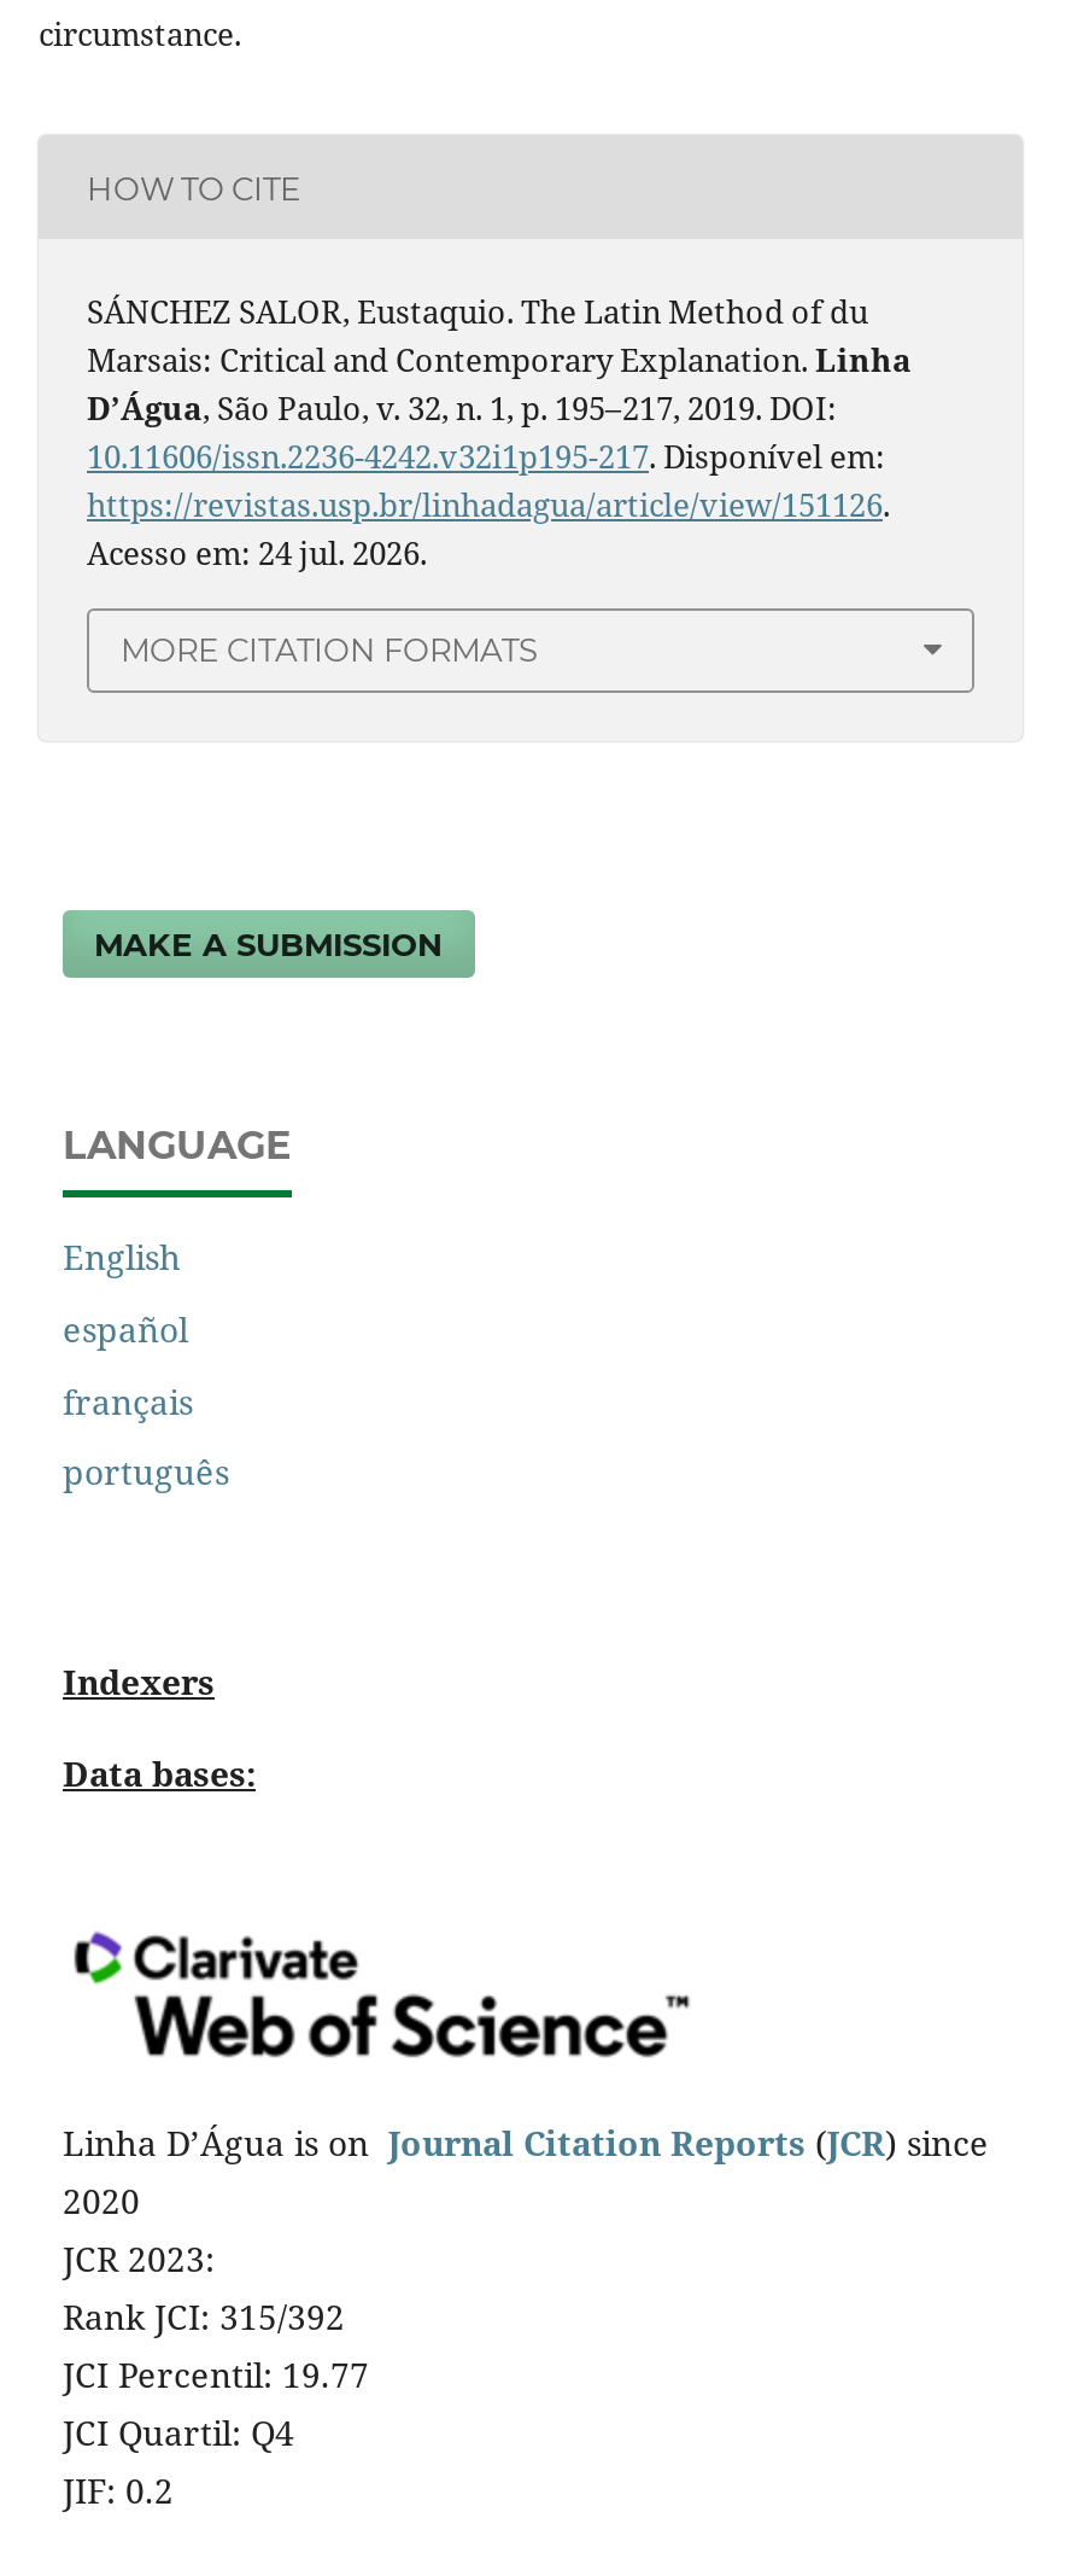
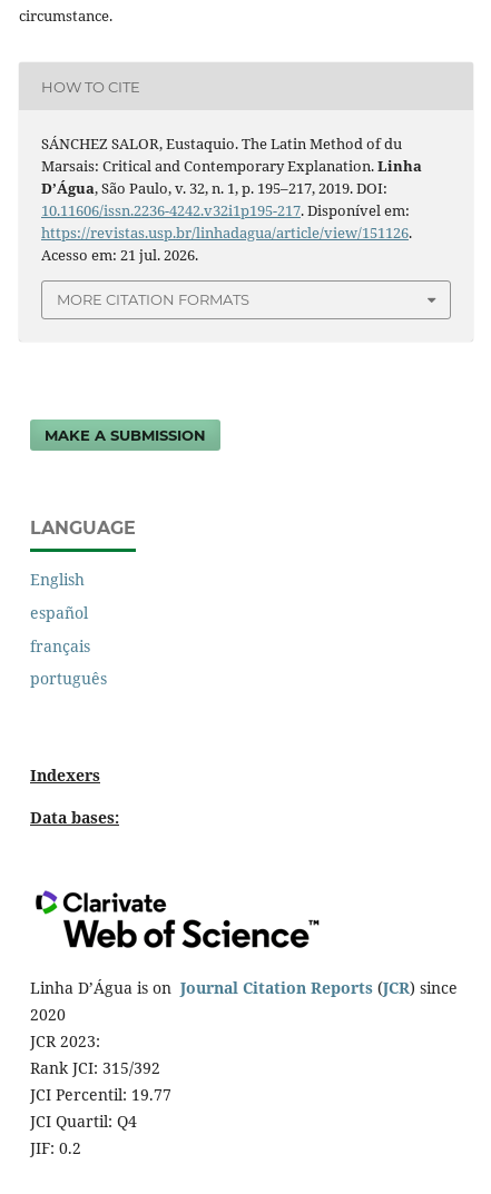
[87,531,427,575] Acesso em: 24 jul. 2026. -> [41,245,198,265] Acesso em: 21 jul. 2026.

